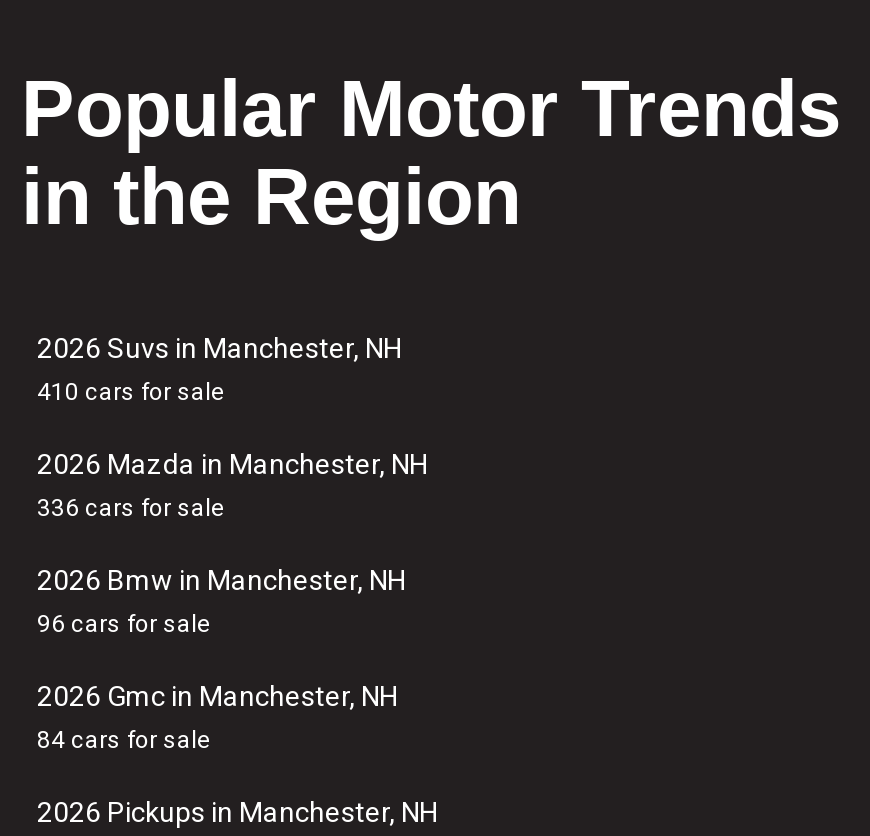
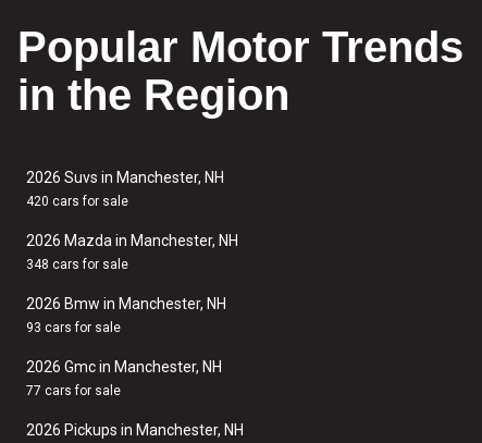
[37,378,225,406] 410 cars for sale -> [26,194,128,209] 420 cars for sale
[37,494,225,522] 336 cars for sale -> [26,257,128,272] 348 cars for sale
[37,610,211,638] 96 cars for sale -> [26,320,121,335] 93 cars for sale
[37,726,211,754] 84 cars for sale -> [26,383,121,398] 77 cars for sale

